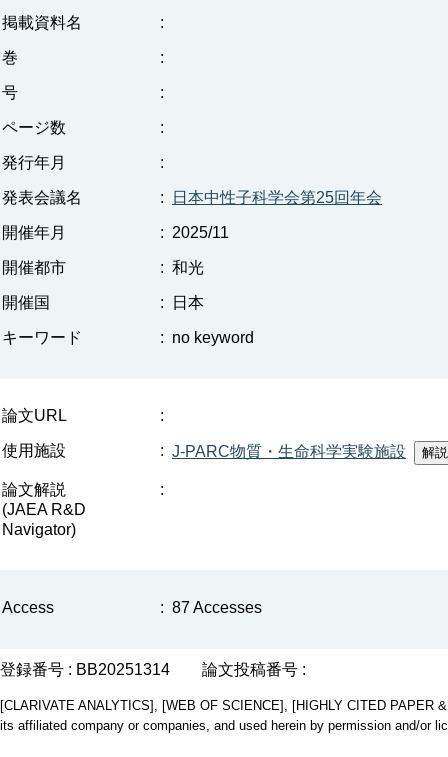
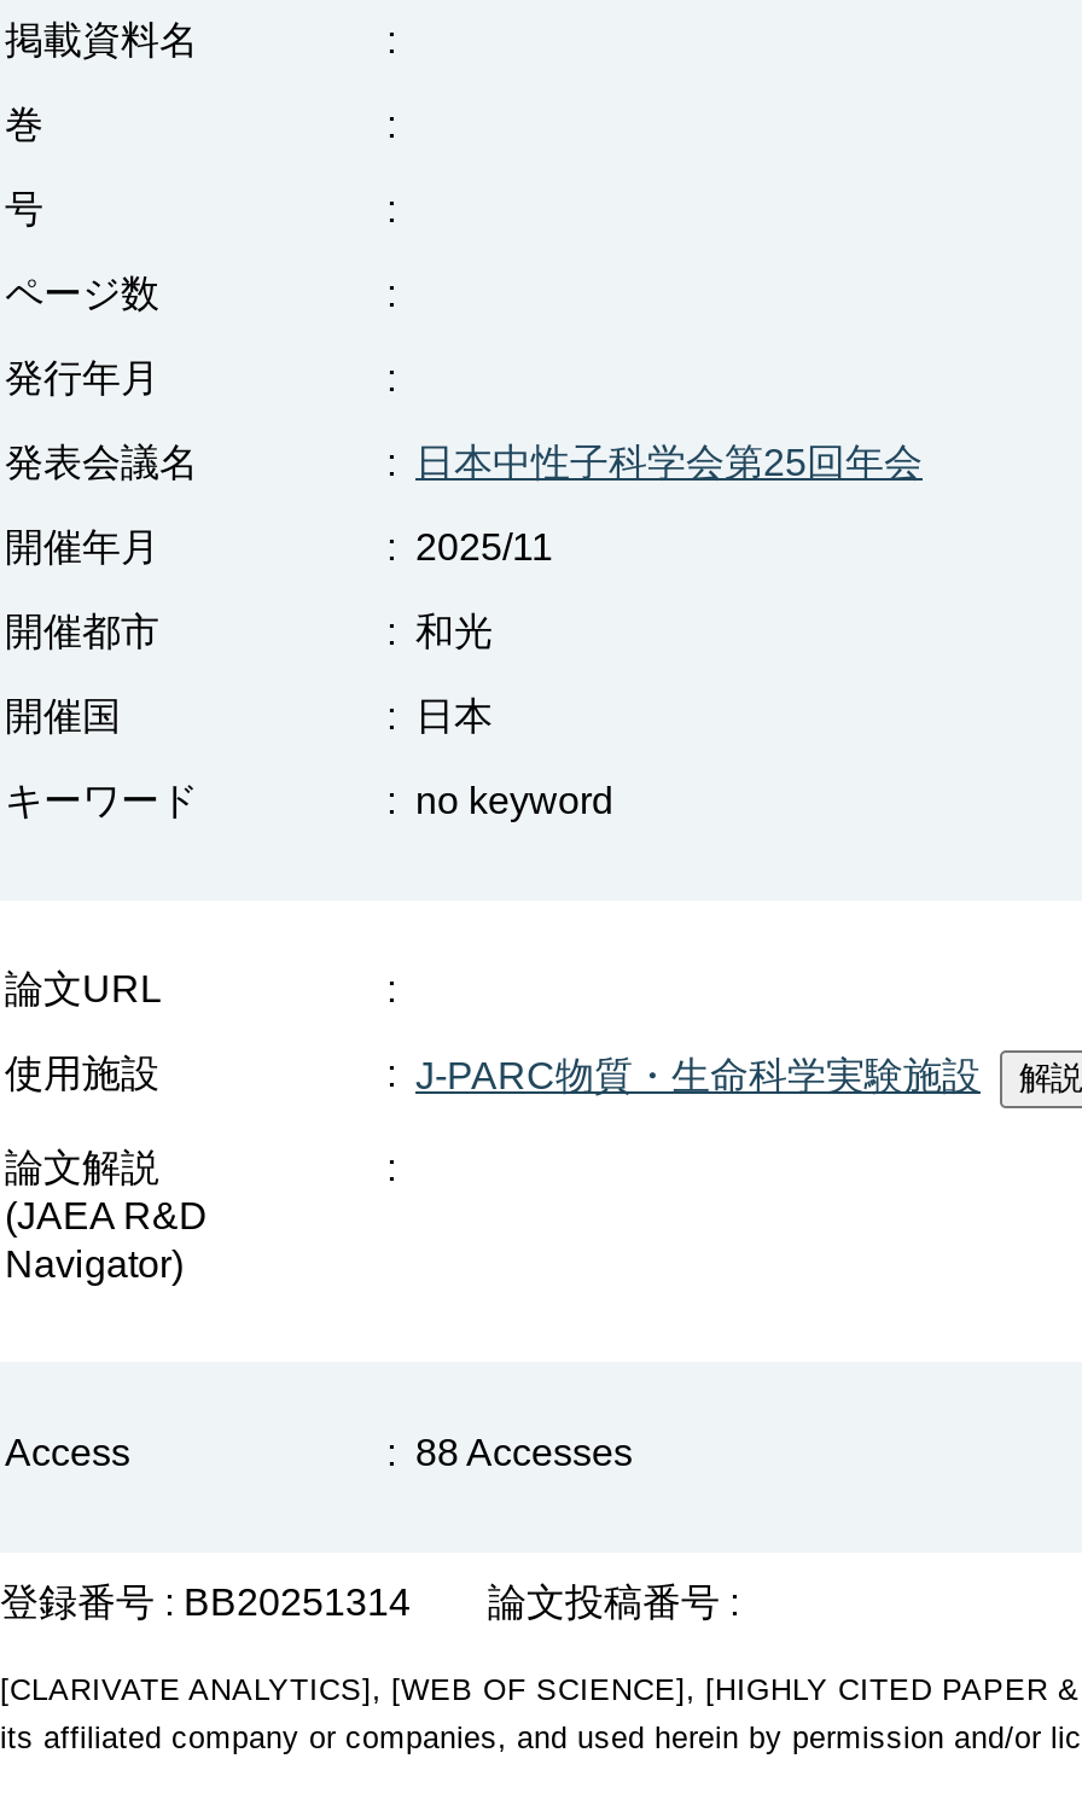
[160,599,262,616] : 87 Accesses -> [386,1431,633,1472] : 88 Accesses

